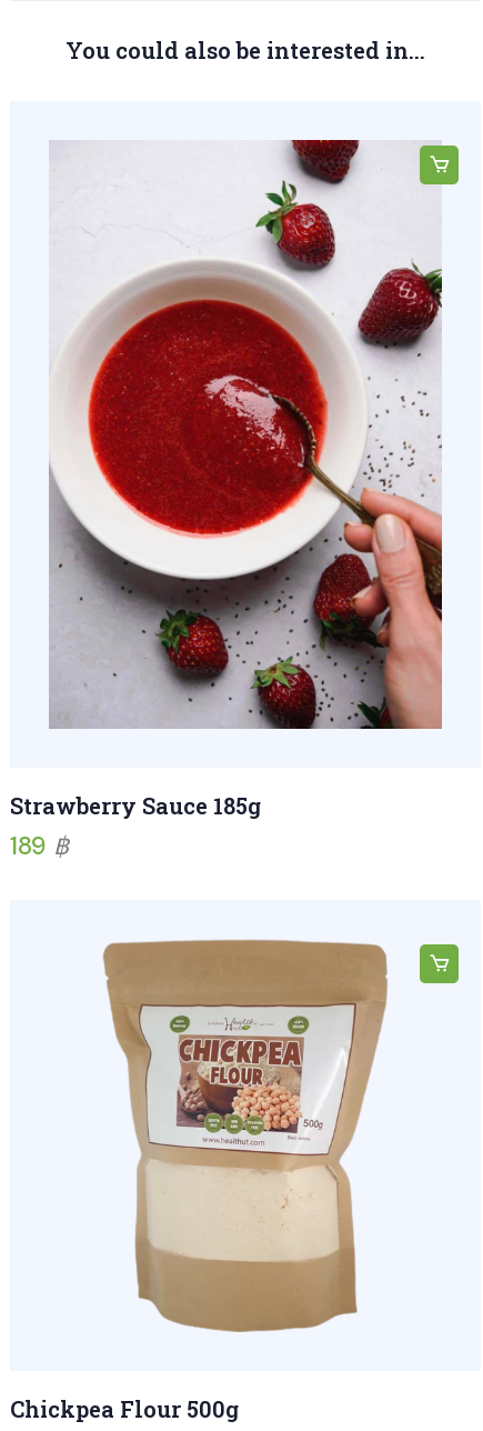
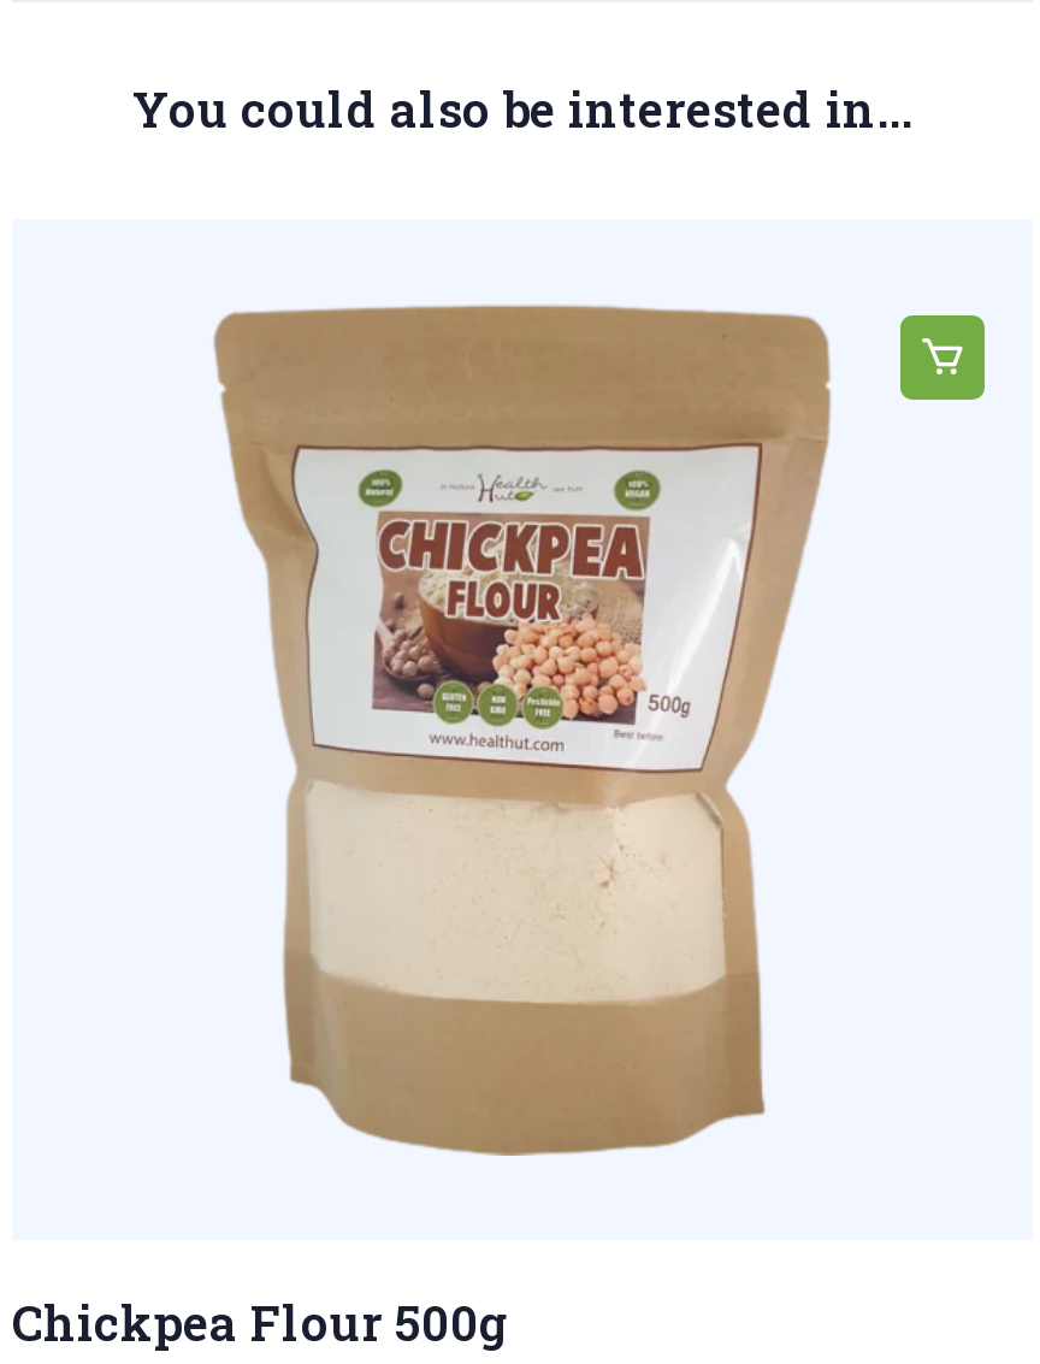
[49,139,443,730] [image] -> none
[10,791,261,862] Strawberry Sauce 185g | 189฿ -> none

